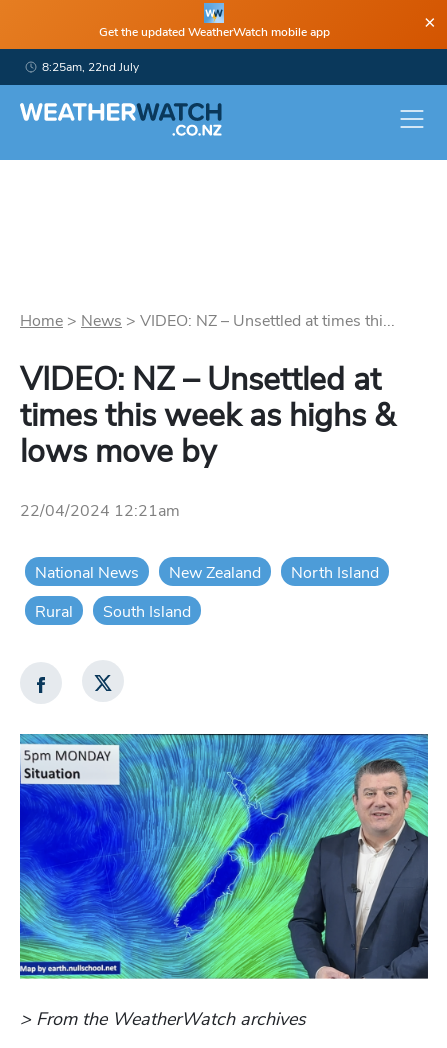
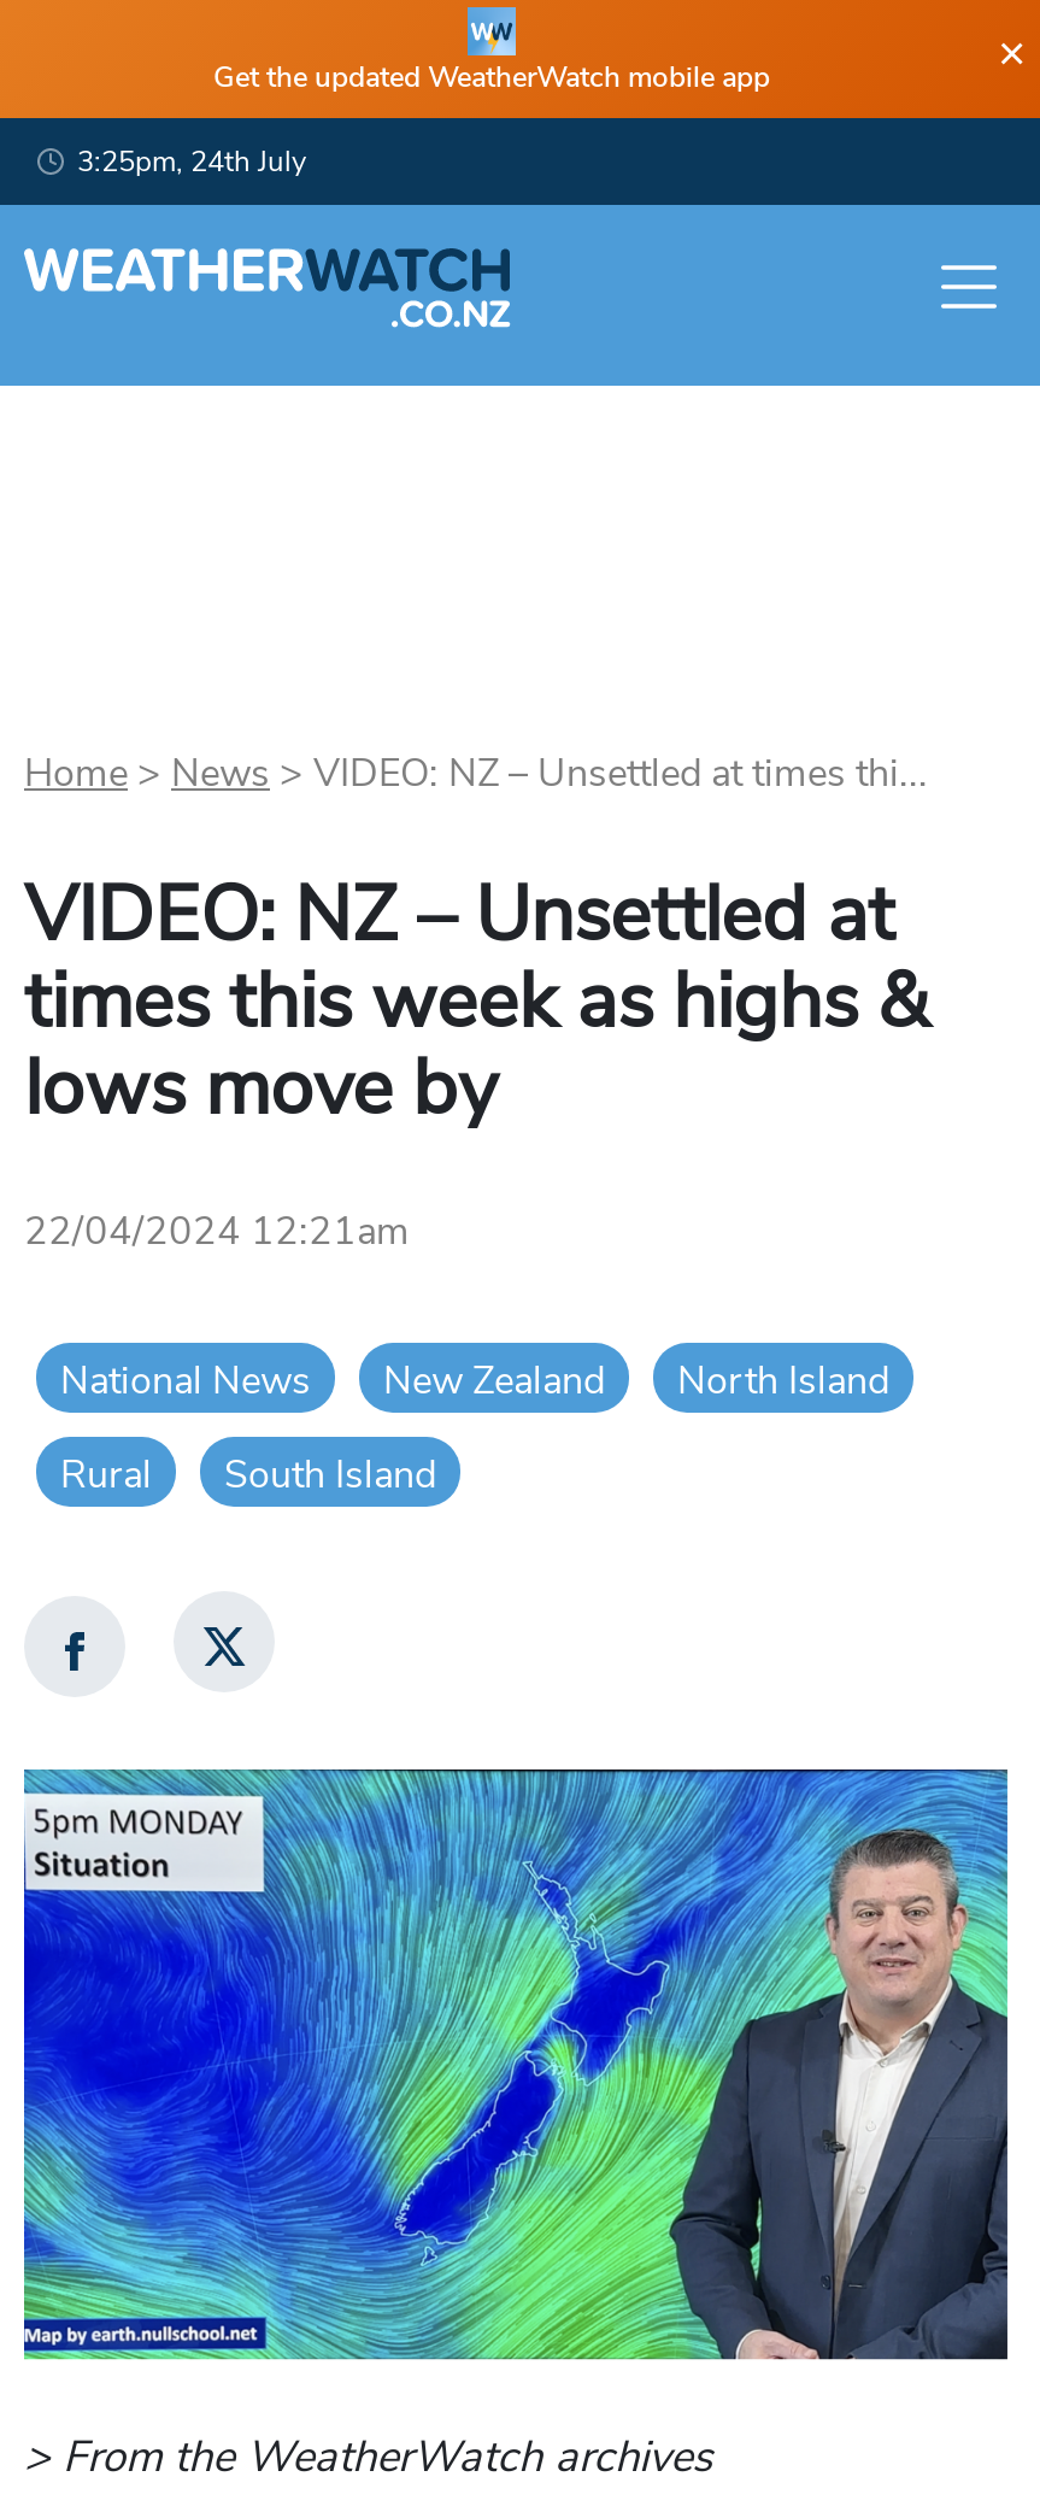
[42,59,139,75] 8:25am, 22nd July -> [77,142,306,181] 3:25pm, 24th July

